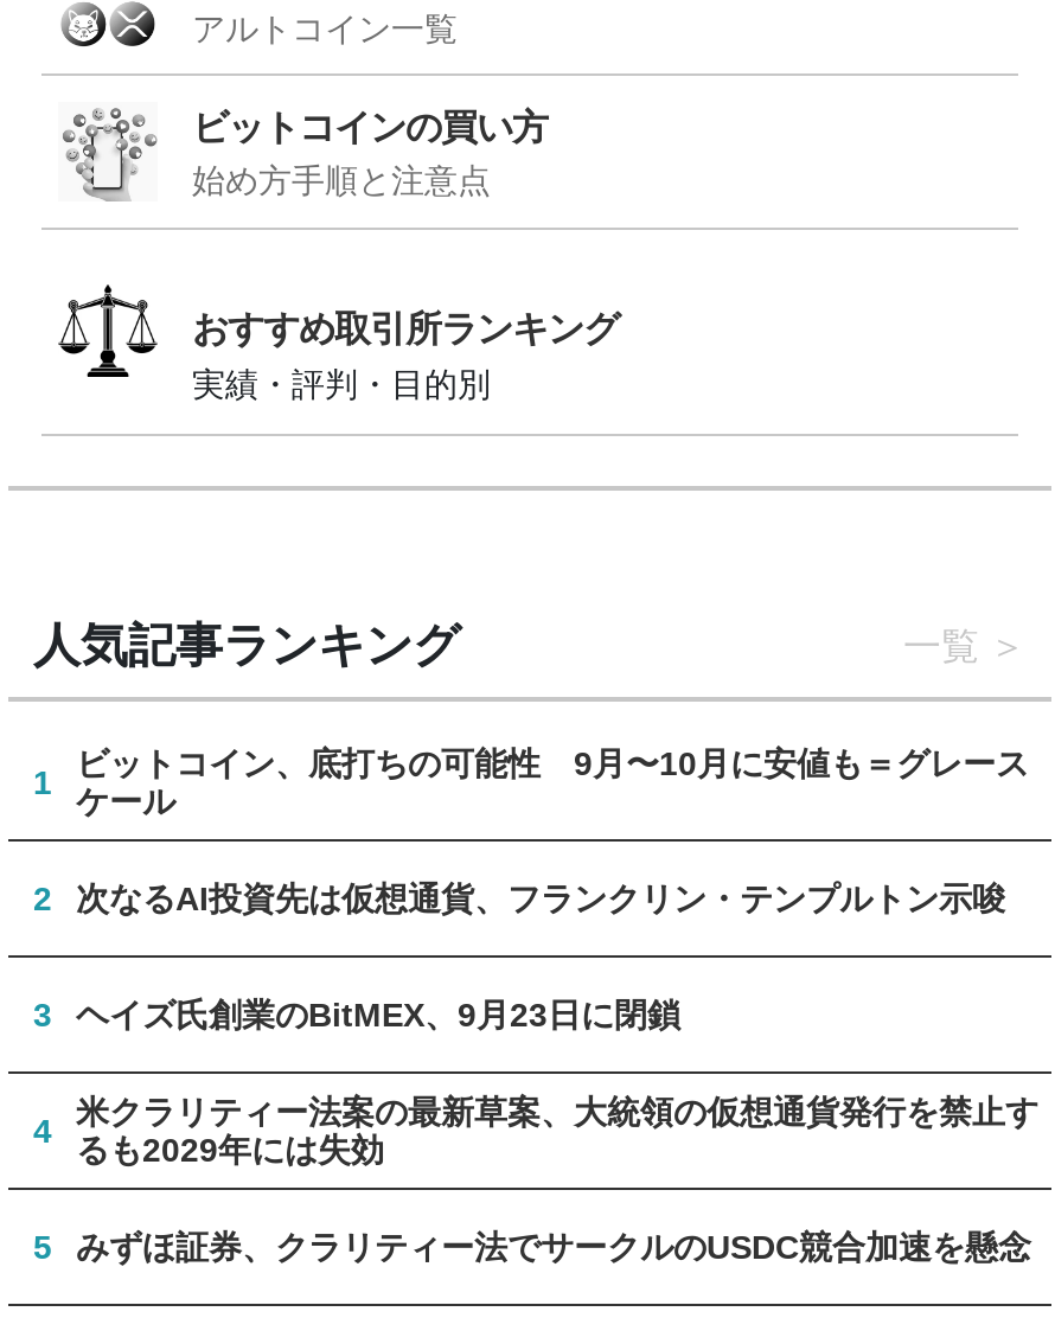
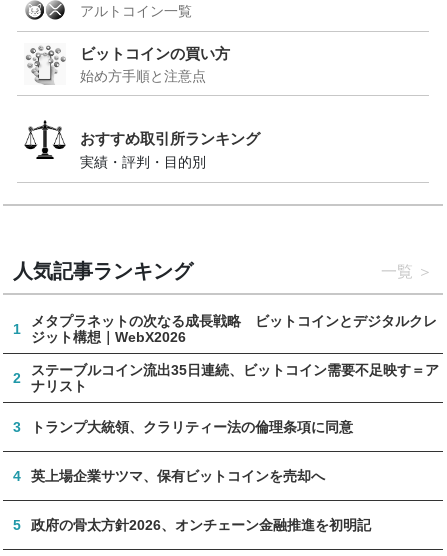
[76,743,1029,819] ビットコイン、底打ちの可能性 9月〜10月に安値も＝グレース | ケール -> [31,313,437,345] メタプラネットの次なる成長戦略 ビットコインとデジタルクレ | ジット構想｜WebX2026
[76,878,1005,916] 次なるAI投資先は仮想通貨、フランクリン・テンプルトン示唆 -> [31,362,439,394] ステーブルコイン流出35日連続、ビットコイン需要不足映す＝ア | ナリスト
[76,994,680,1032] ヘイズ氏創業のBitMEX、9月23日に閉鎖 -> [31,419,353,435] トランプ大統領、クラリティー法の倫理条項に同意
[76,1092,1038,1167] 米クラリティー法案の最新草案、大統領の仮想通貨発行を禁止す | るも2029年には失効 -> [31,468,325,484] 英上場企業サツマ、保有ビットコインを売却へ
[76,1227,1031,1265] みずほ証券、クラリティー法でサークルのUSDC競合加速を懸念 -> [31,517,371,533] 政府の骨太方針2026、オンチェーン金融推進を初明記

